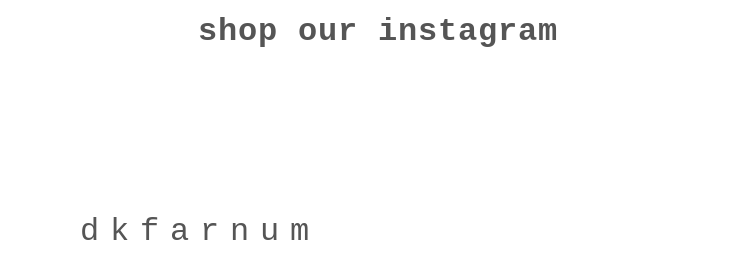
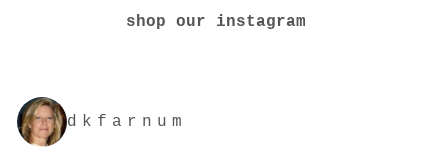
none -> [16,96,66,148] [image]

